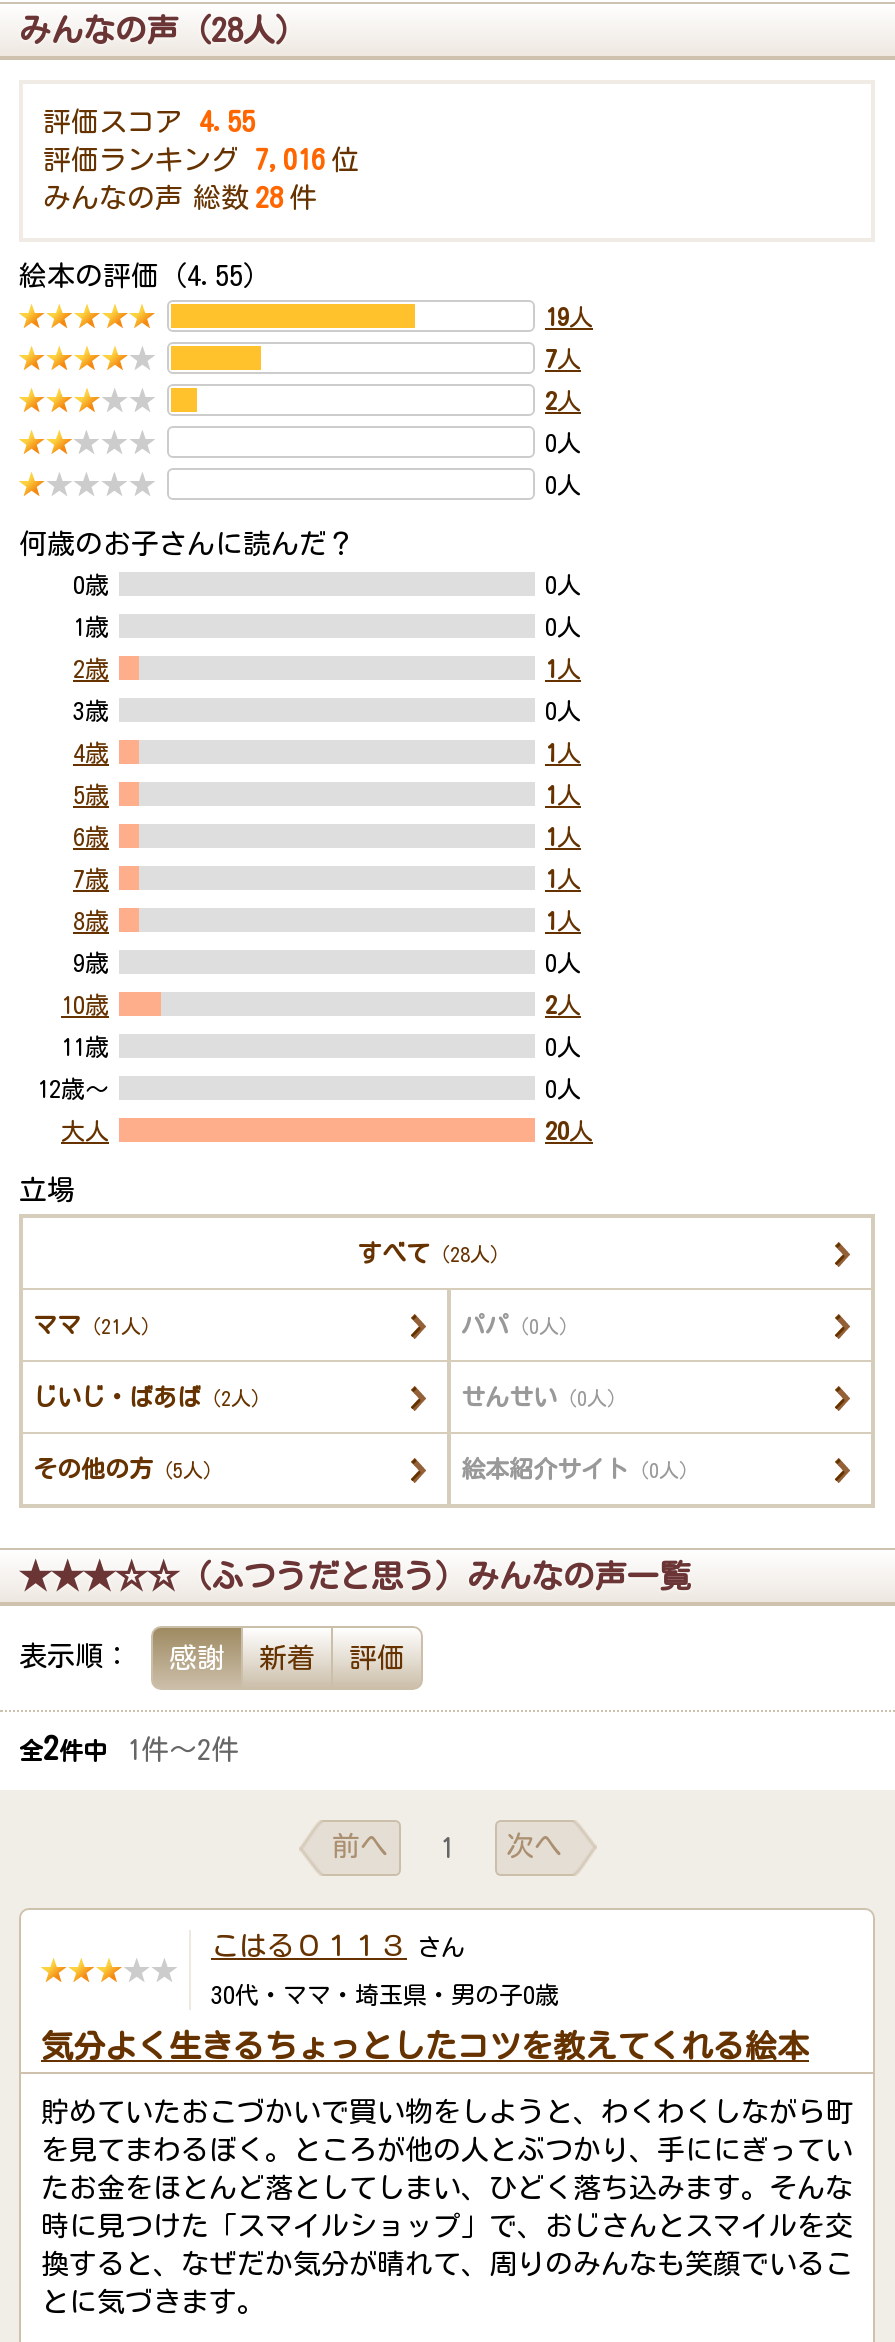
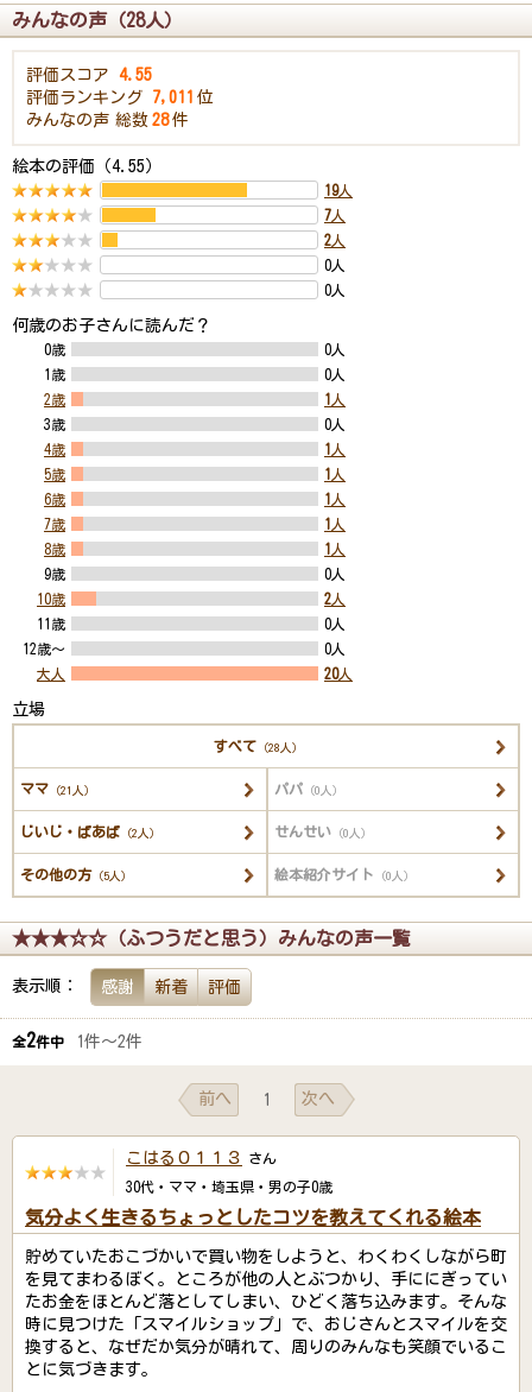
[43,146,359,174] 評価ランキング 7,016 位 -> [26,89,214,106] 評価ランキング 7,011 位

